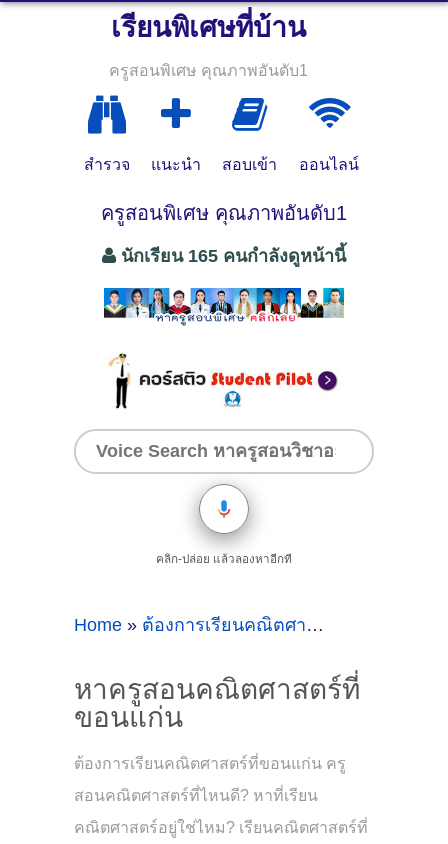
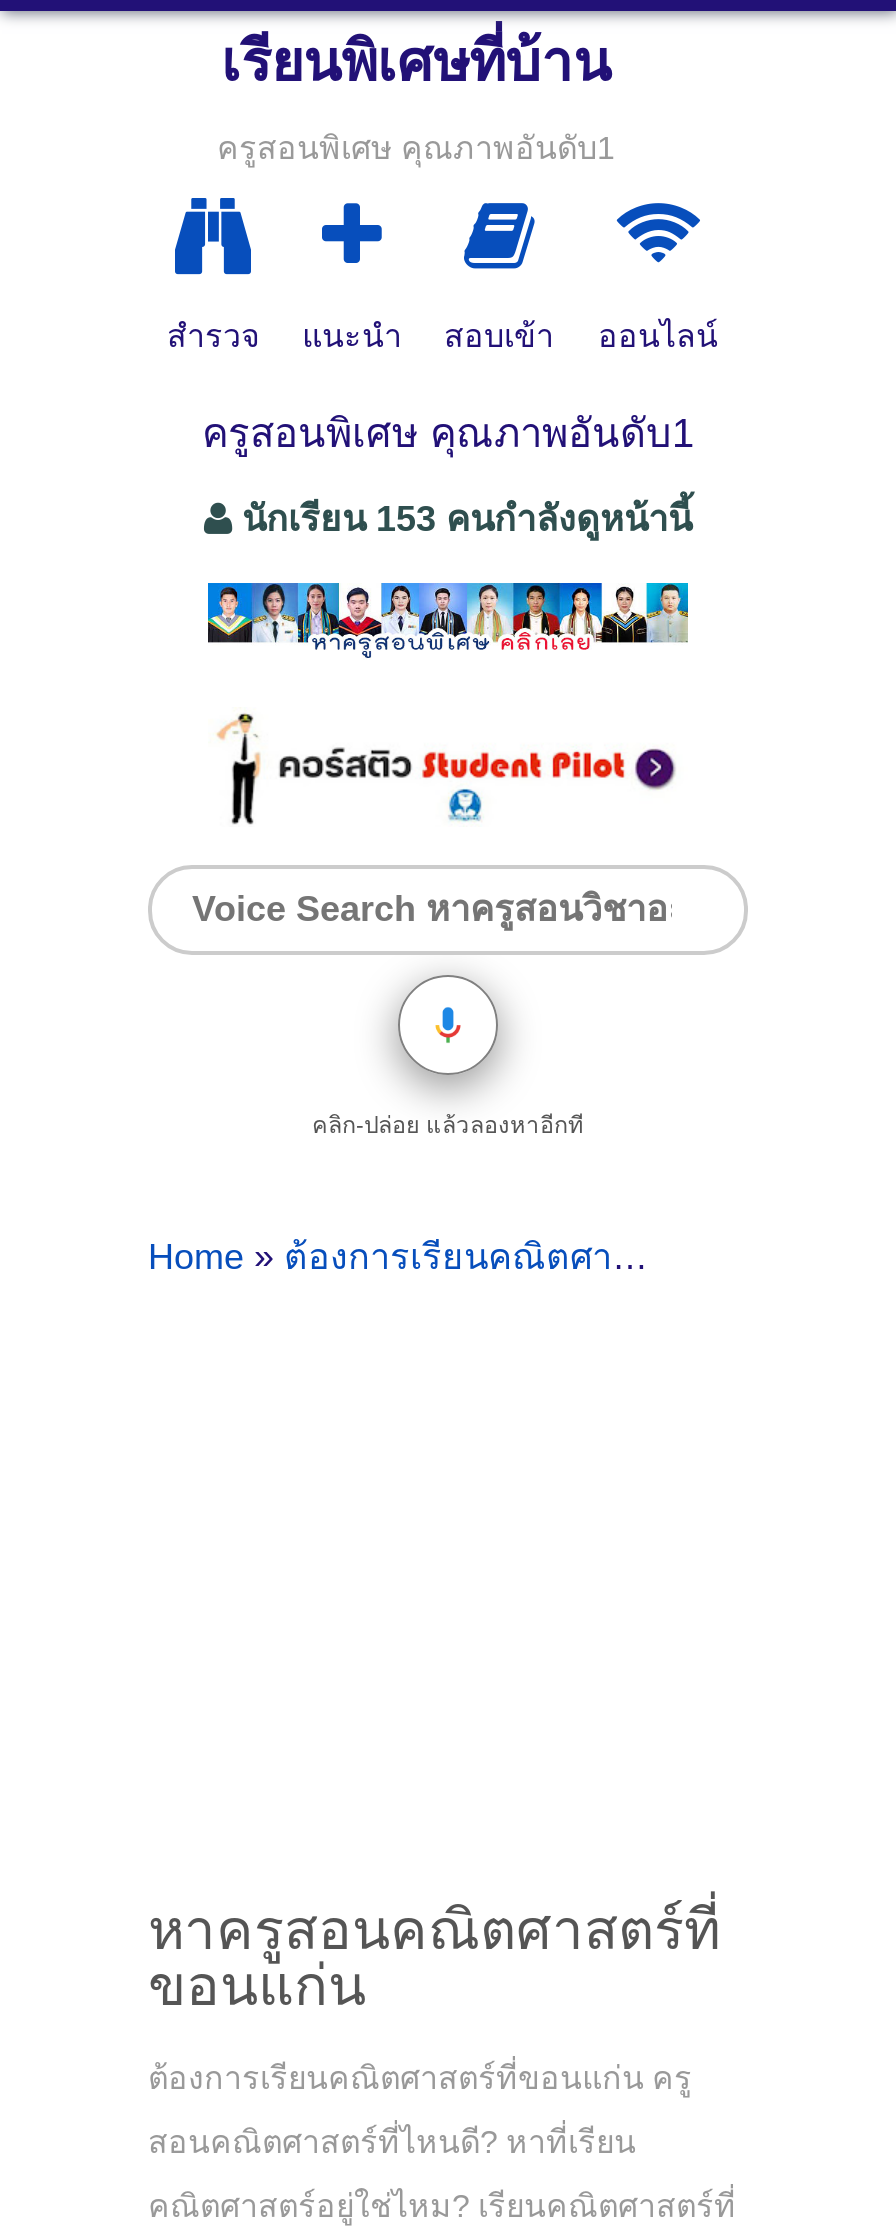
[116,246,346,266] นักเรียน 165 คนกำลังดูหน้านี้ -> [232,499,692,539] นักเรียน 153 คนกำลังดูหน้านี้

